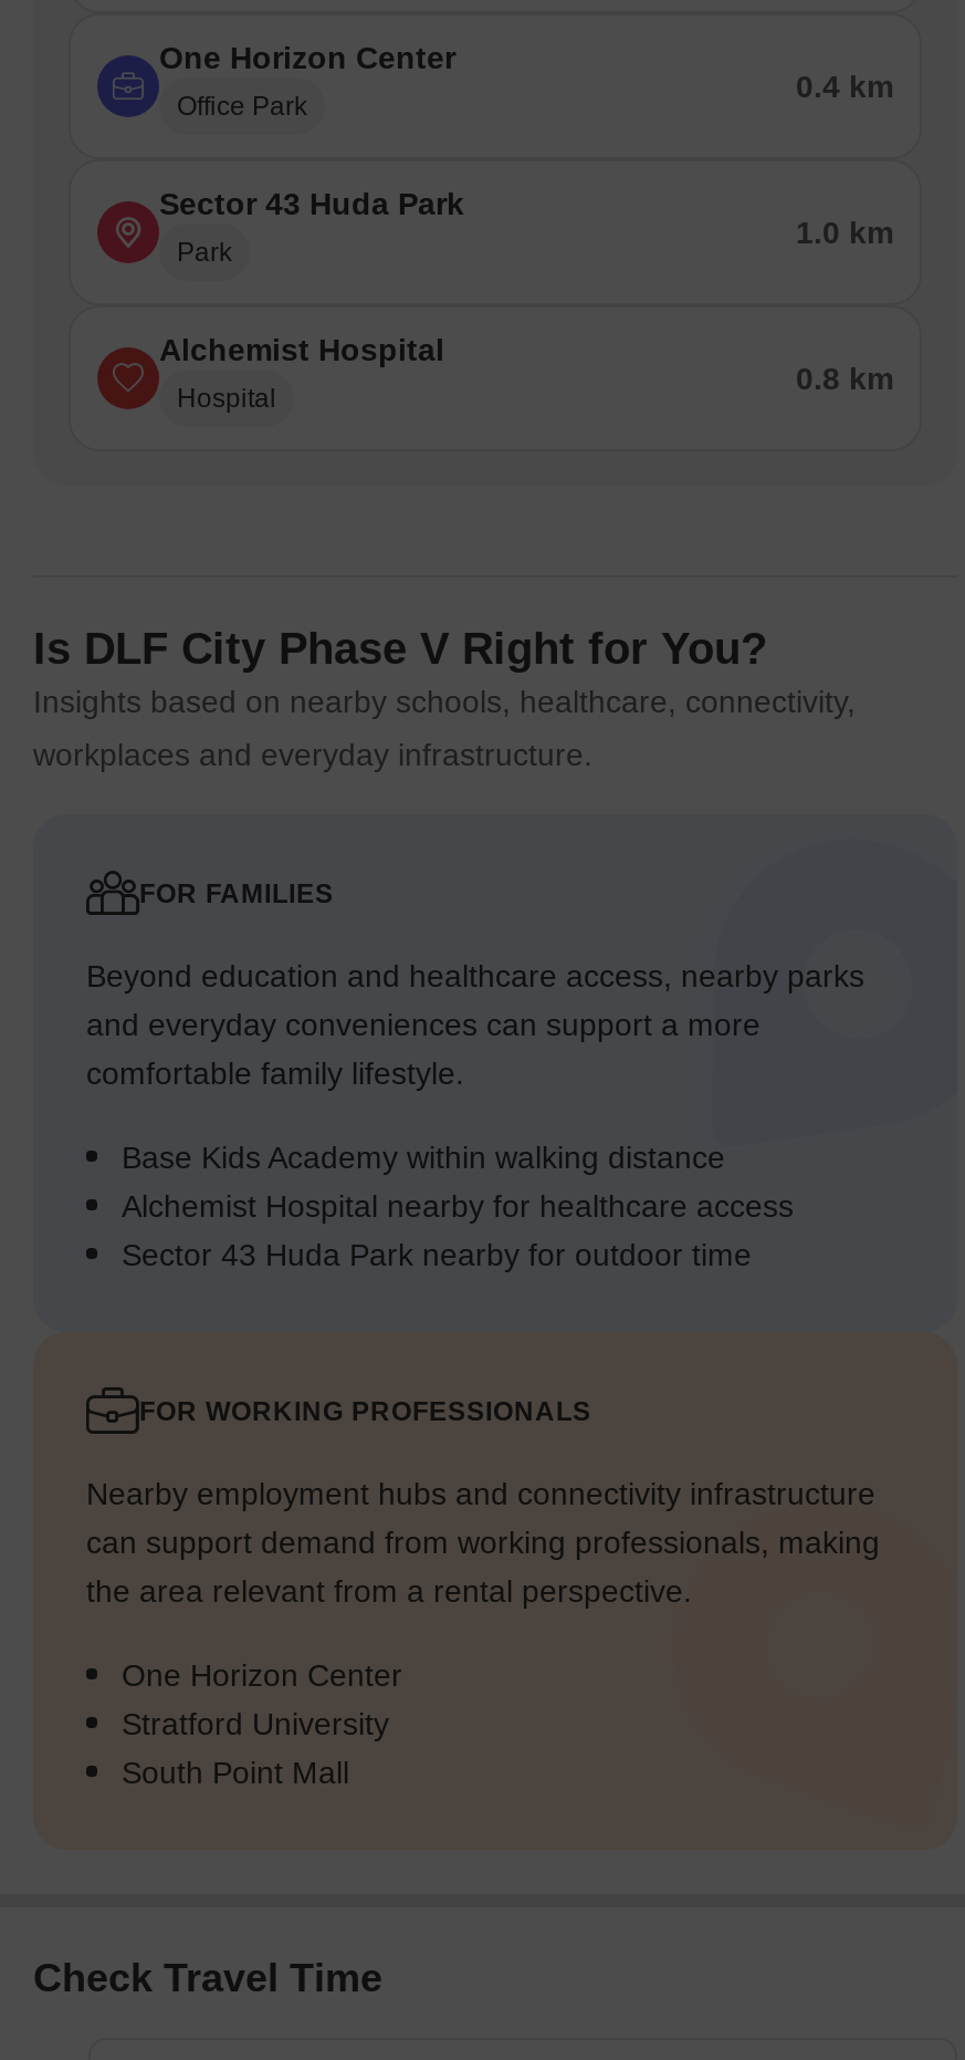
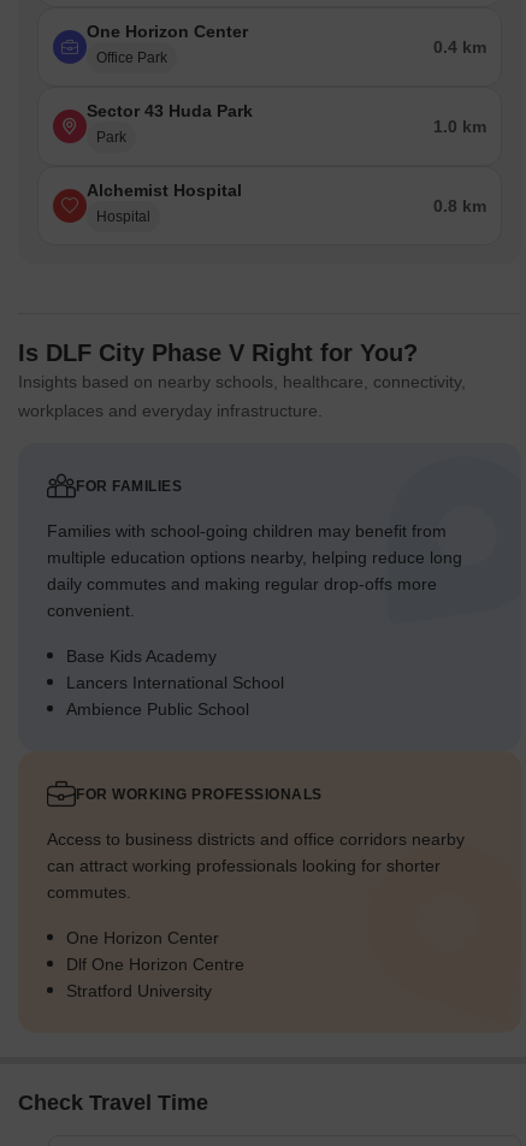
[86,959,864,1092] Beyond education and healthcare access, nearby parks | and everyday conveniences can support a more | comfortable family lifestyle. -> [47,522,462,620] Families with school-going children may benefit from | multiple education options nearby, helping reduce long | daily commutes and making regular drop-offs more | convenient.
[122,1140,794,1273] Base Kids Academy within walking distance | Alchemist Hospital nearby for healthcare access | Sector 43 Huda Park nearby for outdoor time -> [66,647,284,719] Base Kids Academy | Lancers International School | Ambience Public School
[86,1477,880,1609] Nearby employment hubs and connectivity infrastructure | can support demand from working professionals, making | the area relevant from a rental perspective. -> [47,830,465,902] Access to business districts and office corridors nearby | can attract working professionals looking for shorter | commutes.
none -> [66,955,244,974] Dlf One Horizon Centre
moved [122,1707,389,1742] -> [66,982,212,1001]: Stratford University
[122,1756,349,1791] South Point Mall -> none

